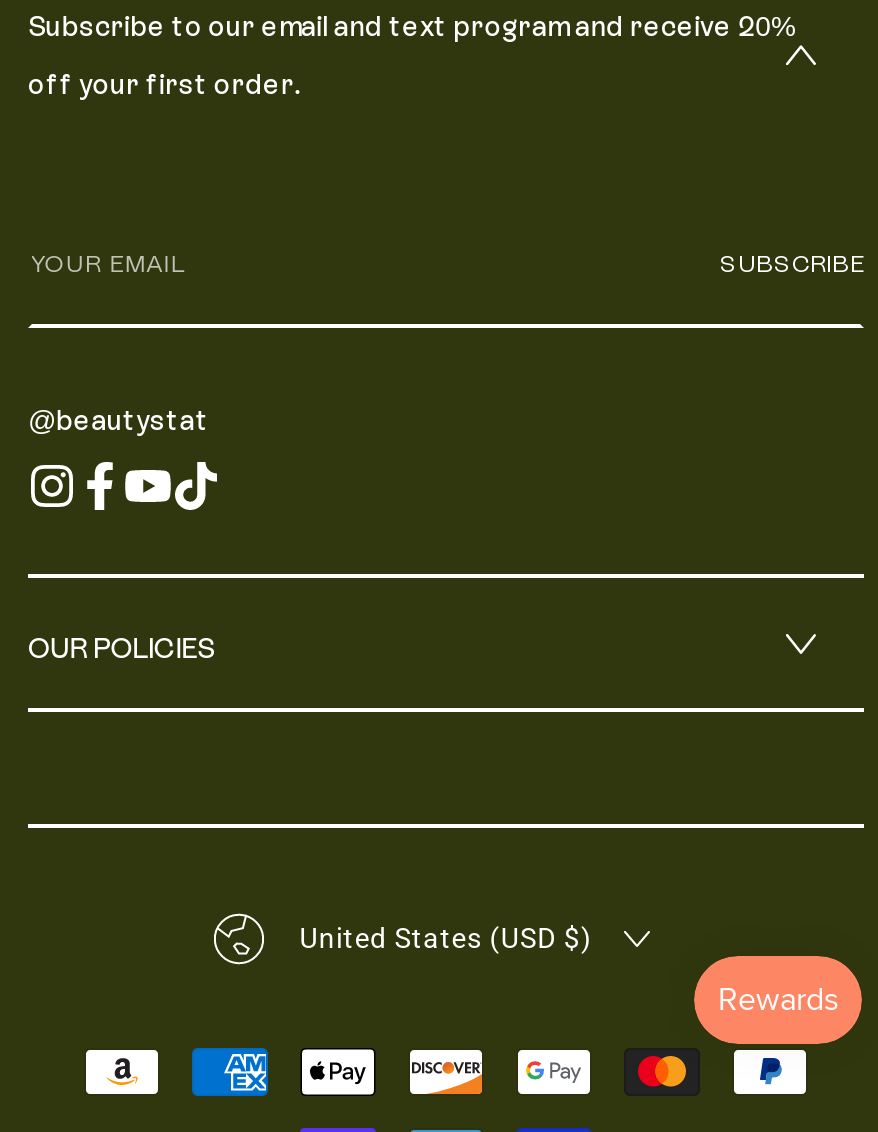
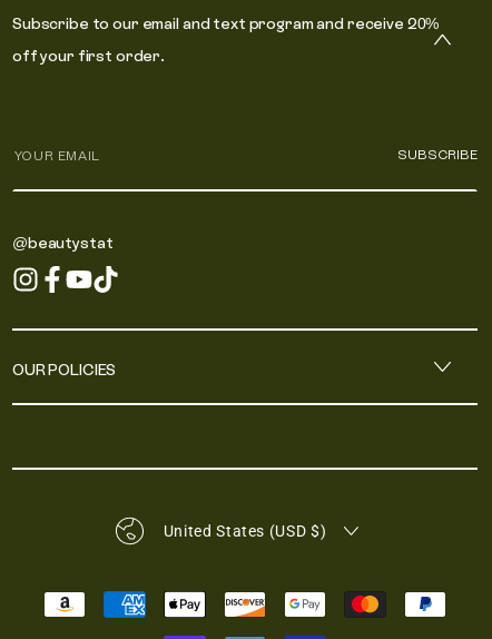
[692,954,864,1046] [image] -> none

